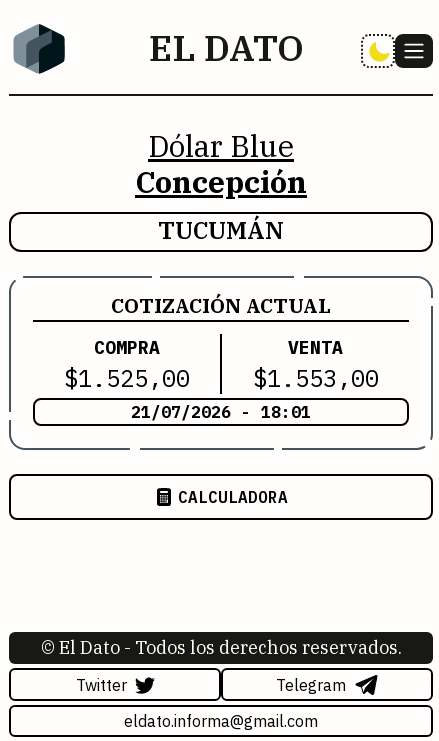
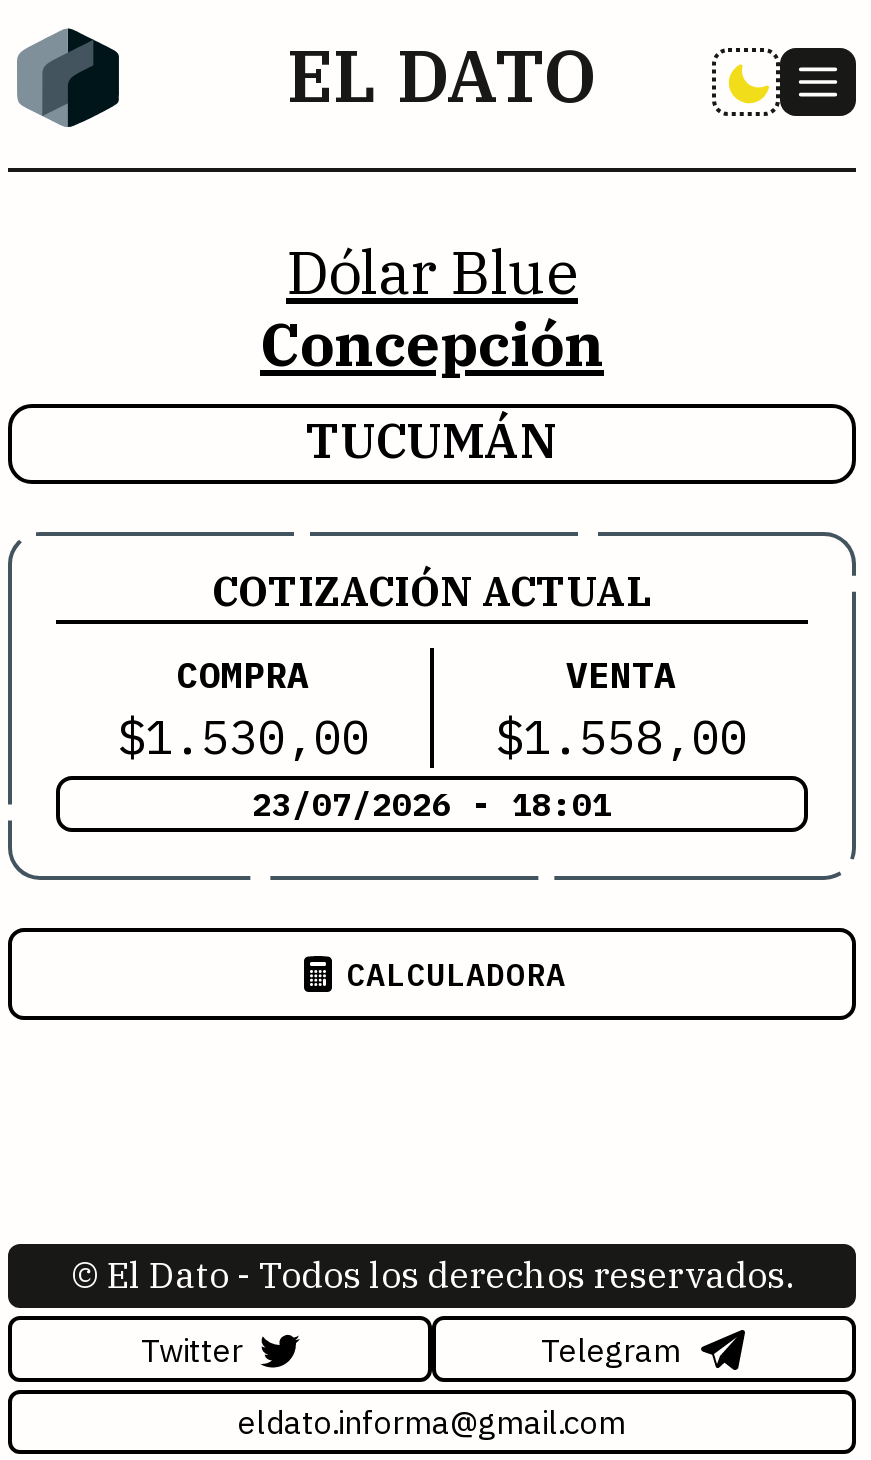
[63,362,189,394] $1.525,00 -> [117,704,369,768] $1.530,00
[252,362,378,394] $1.553,00 -> [495,704,747,768] $1.558,00
[131,402,311,422] 21/07/2026 - 18:01 -> [252,784,612,824] 23/07/2026 - 18:01

